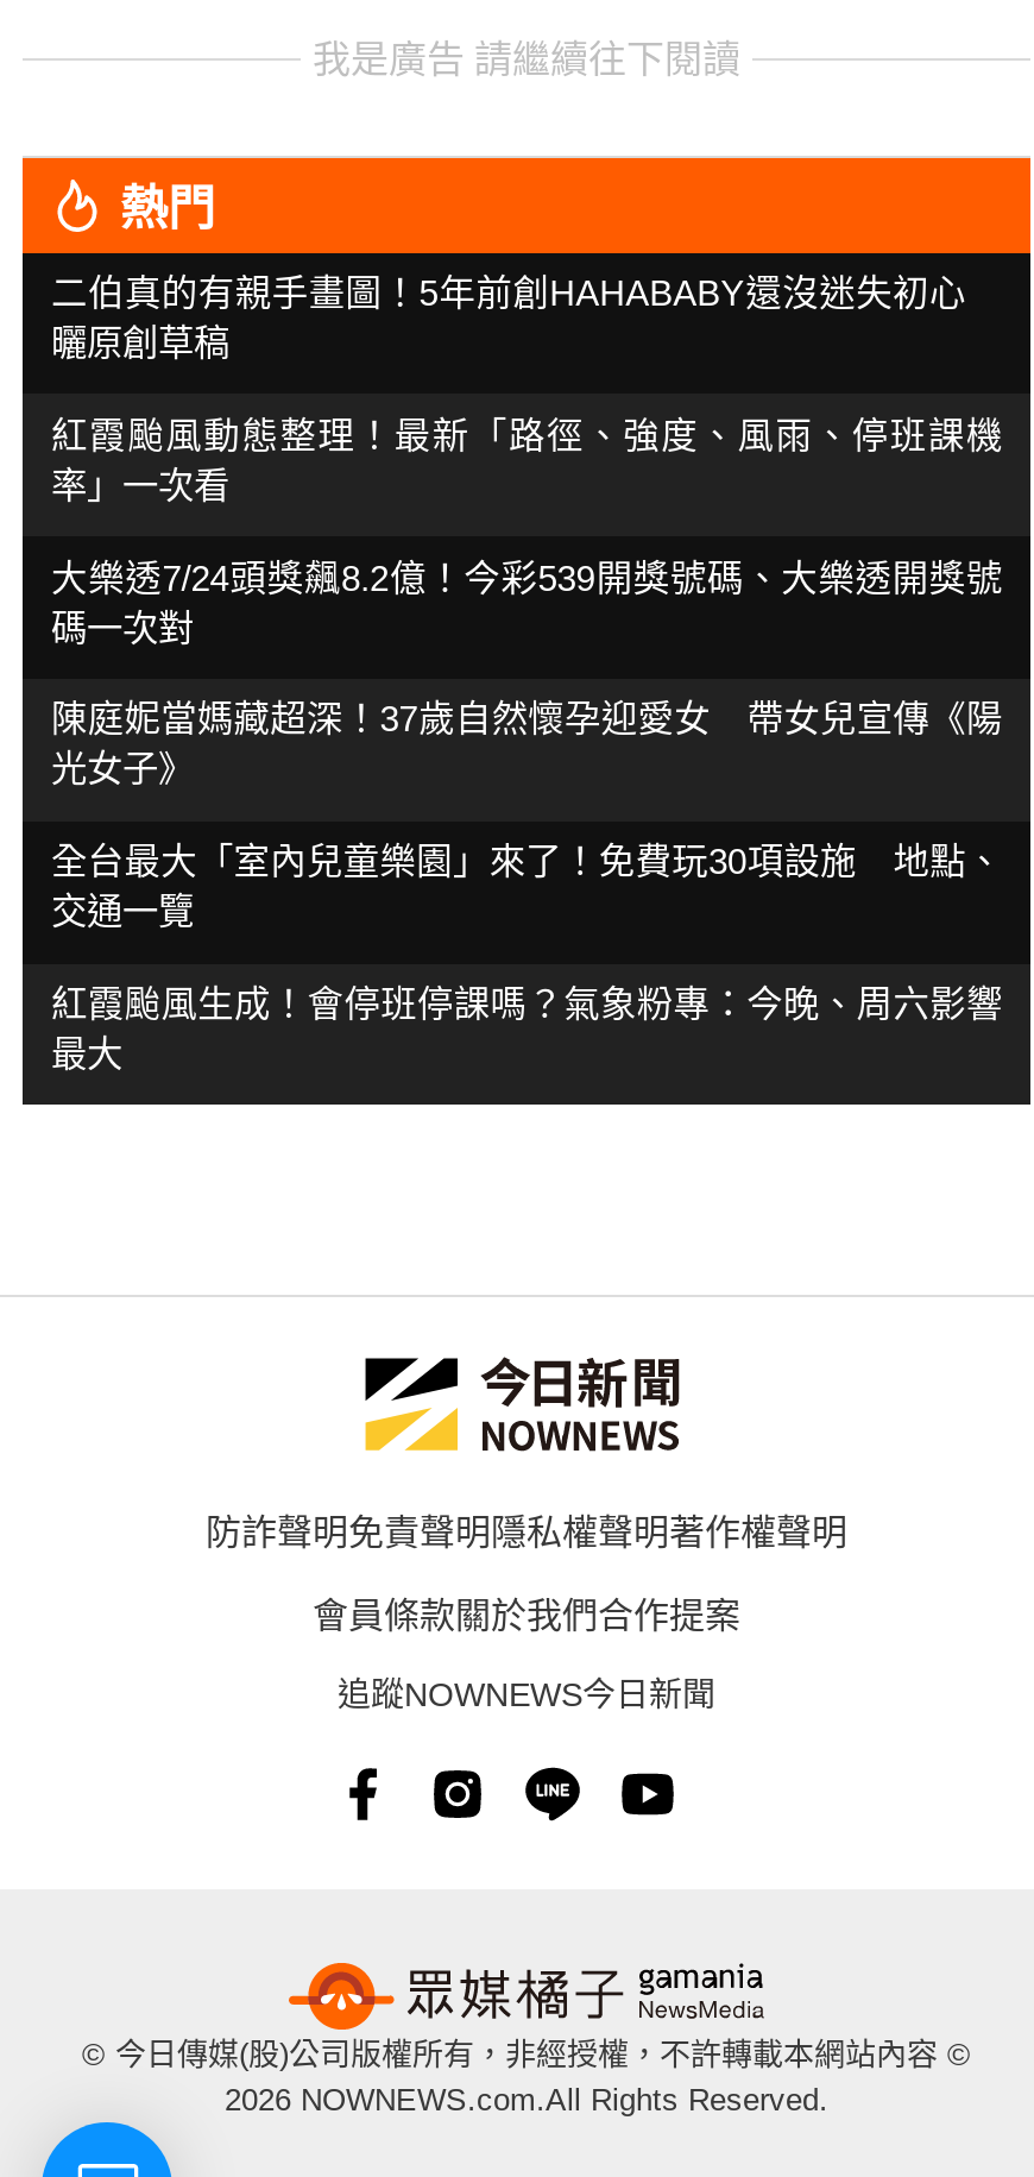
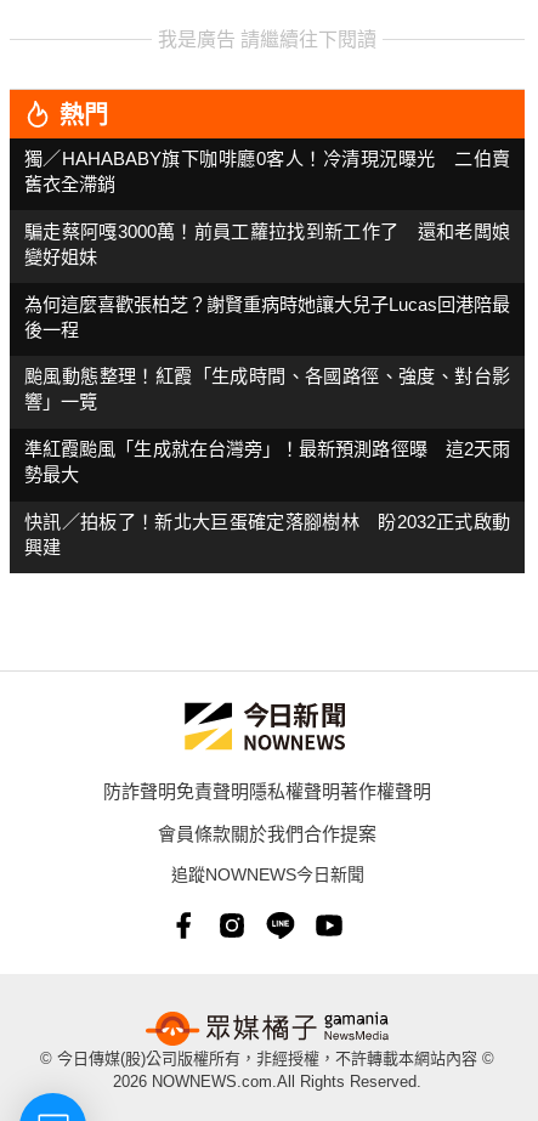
[51,272,1002,363] 二伯真的有親手畫圖！5年前創HAHABABY還沒迷失初心 | 曬原創草稿 -> [24,148,510,194] 獨／HAHABABY旗下咖啡廳0客人！冷清現況曝光 二伯賣 | 舊衣全滯銷
[51,414,1002,505] 紅霞颱風動態整理！最新「路徑、強度、風雨、停班課機 | 率」一次看 -> [24,221,510,267] 騙走蔡阿嘎3000萬！前員工蘿拉找到新工作了 還和老闆娘 | 變好姐妹
[51,557,1002,647] 大樂透7/24頭獎飆8.2億！今彩539開獎號碼、大樂透開獎號 | 碼一次對 -> [24,293,510,340] 為何這麼喜歡張柏芝？謝賢重病時她讓大兒子Lucas回港陪最 | 後一程
[51,699,1002,789] 陳庭妮當媽藏超深！37歲自然懷孕迎愛女 帶女兒宣傳《陽 | 光女子》 -> [24,366,510,412] 颱風動態整理！紅霞「生成時間、各國路徑、強度、對台影 | 響」一覽
[51,841,1002,931] 全台最大「室內兒童樂園」來了！免費玩30項設施 地點、 | 交通一覽 -> [24,439,510,485] 準紅霞颱風「生成就在台灣旁」！最新預測路徑曝 這2天雨 | 勢最大
[51,983,1002,1073] 紅霞颱風生成！會停班停課嗎？氣象粉專：今晚、周六影響 | 最大 -> [24,511,510,557] 快訊／拍板了！新北大巨蛋確定落腳樹林 盼2032正式啟動 | 興建

